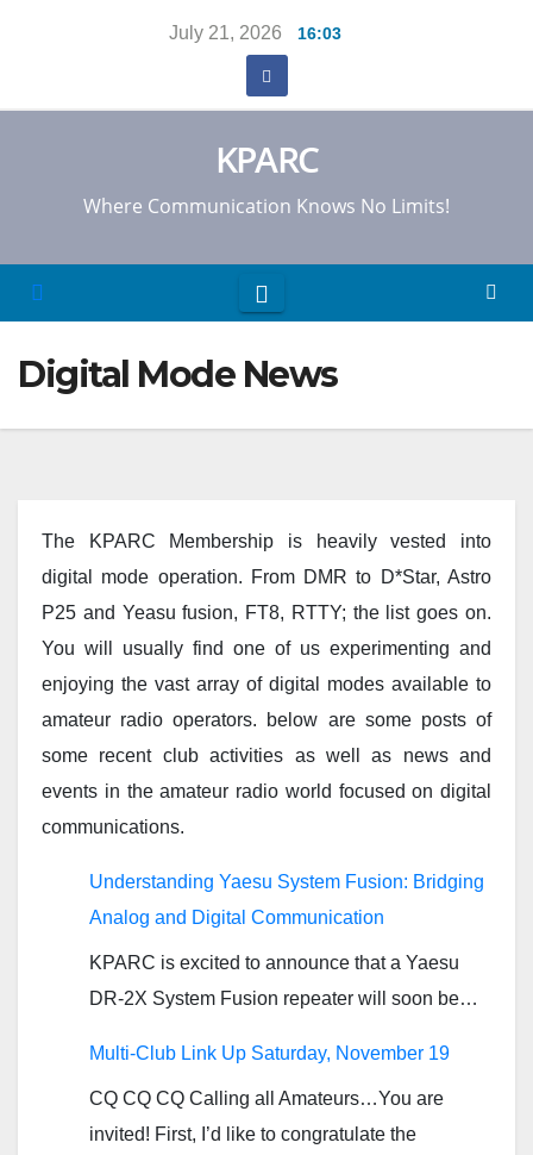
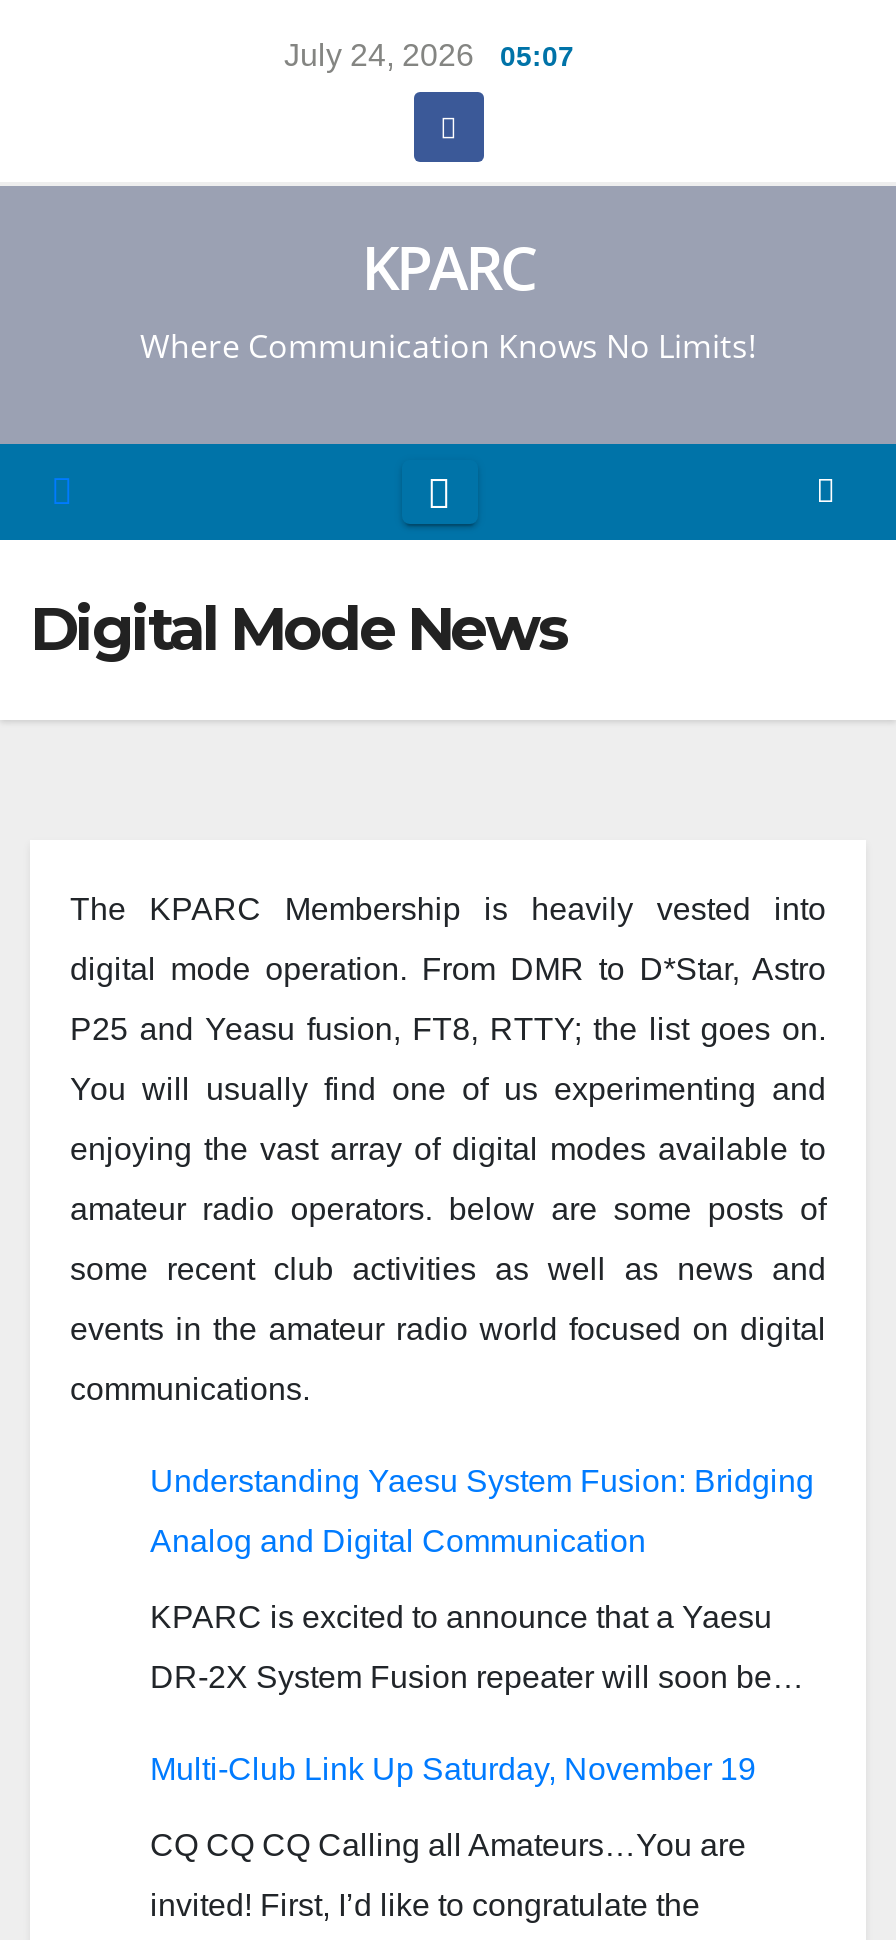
[169,23,341,43] July 21, 2026 16:03 -> [284,38,574,72] July 24, 2026 05:07

